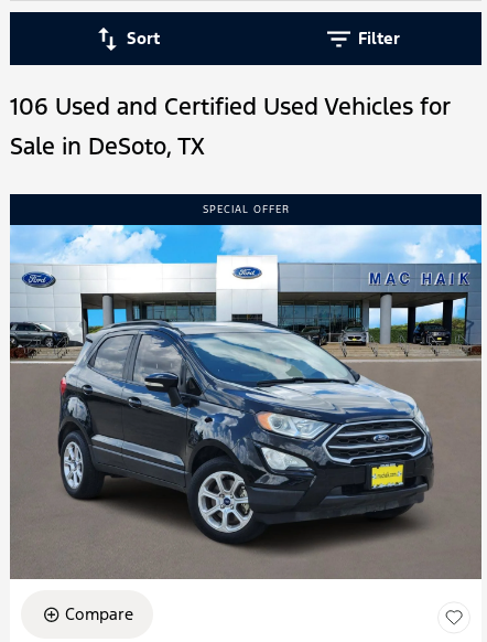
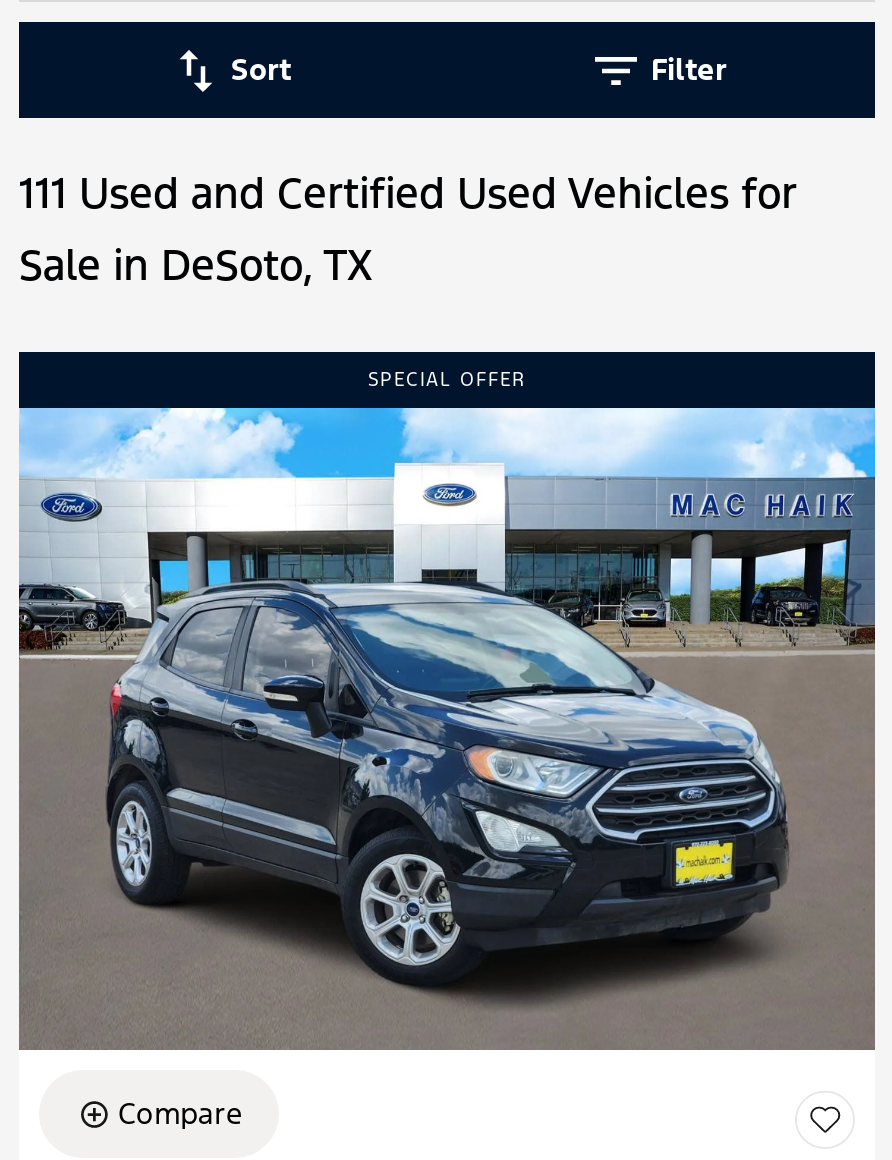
[10,92,451,121] 106 Used and Certified Used Vehicles for -> [19,166,797,220] 111 Used and Certified Used Vehicles for

